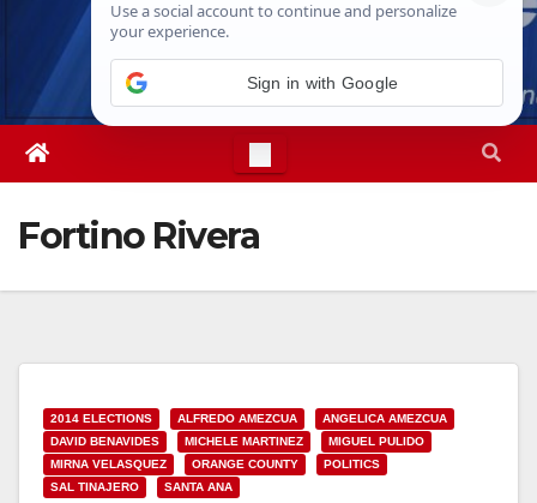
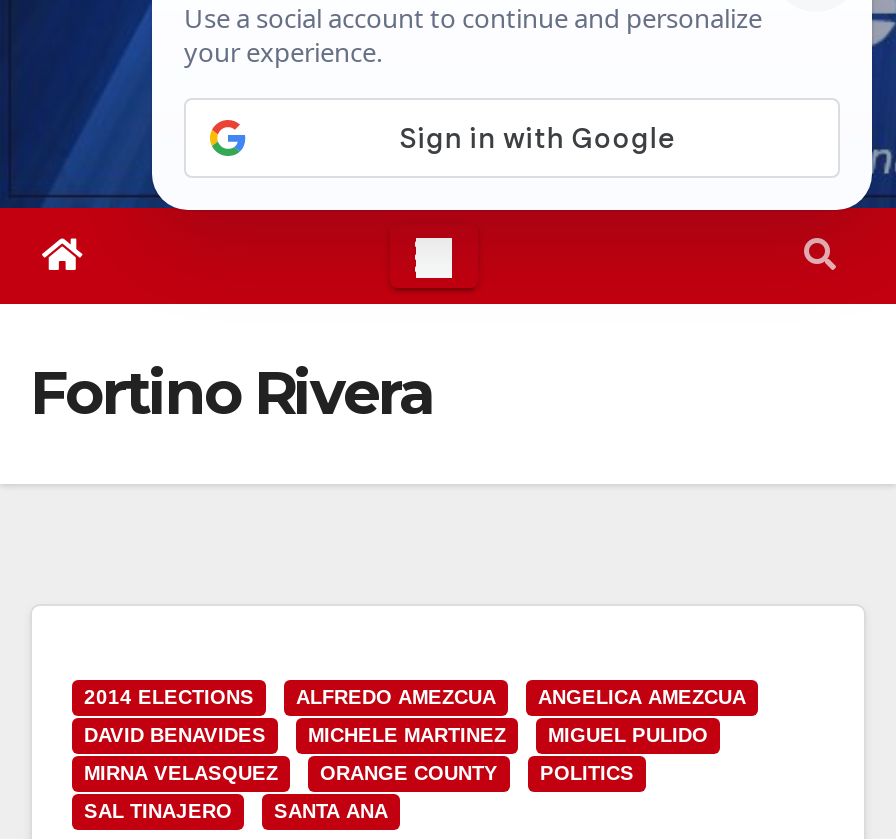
[246,73,398,92] Sign in with Google -> none

